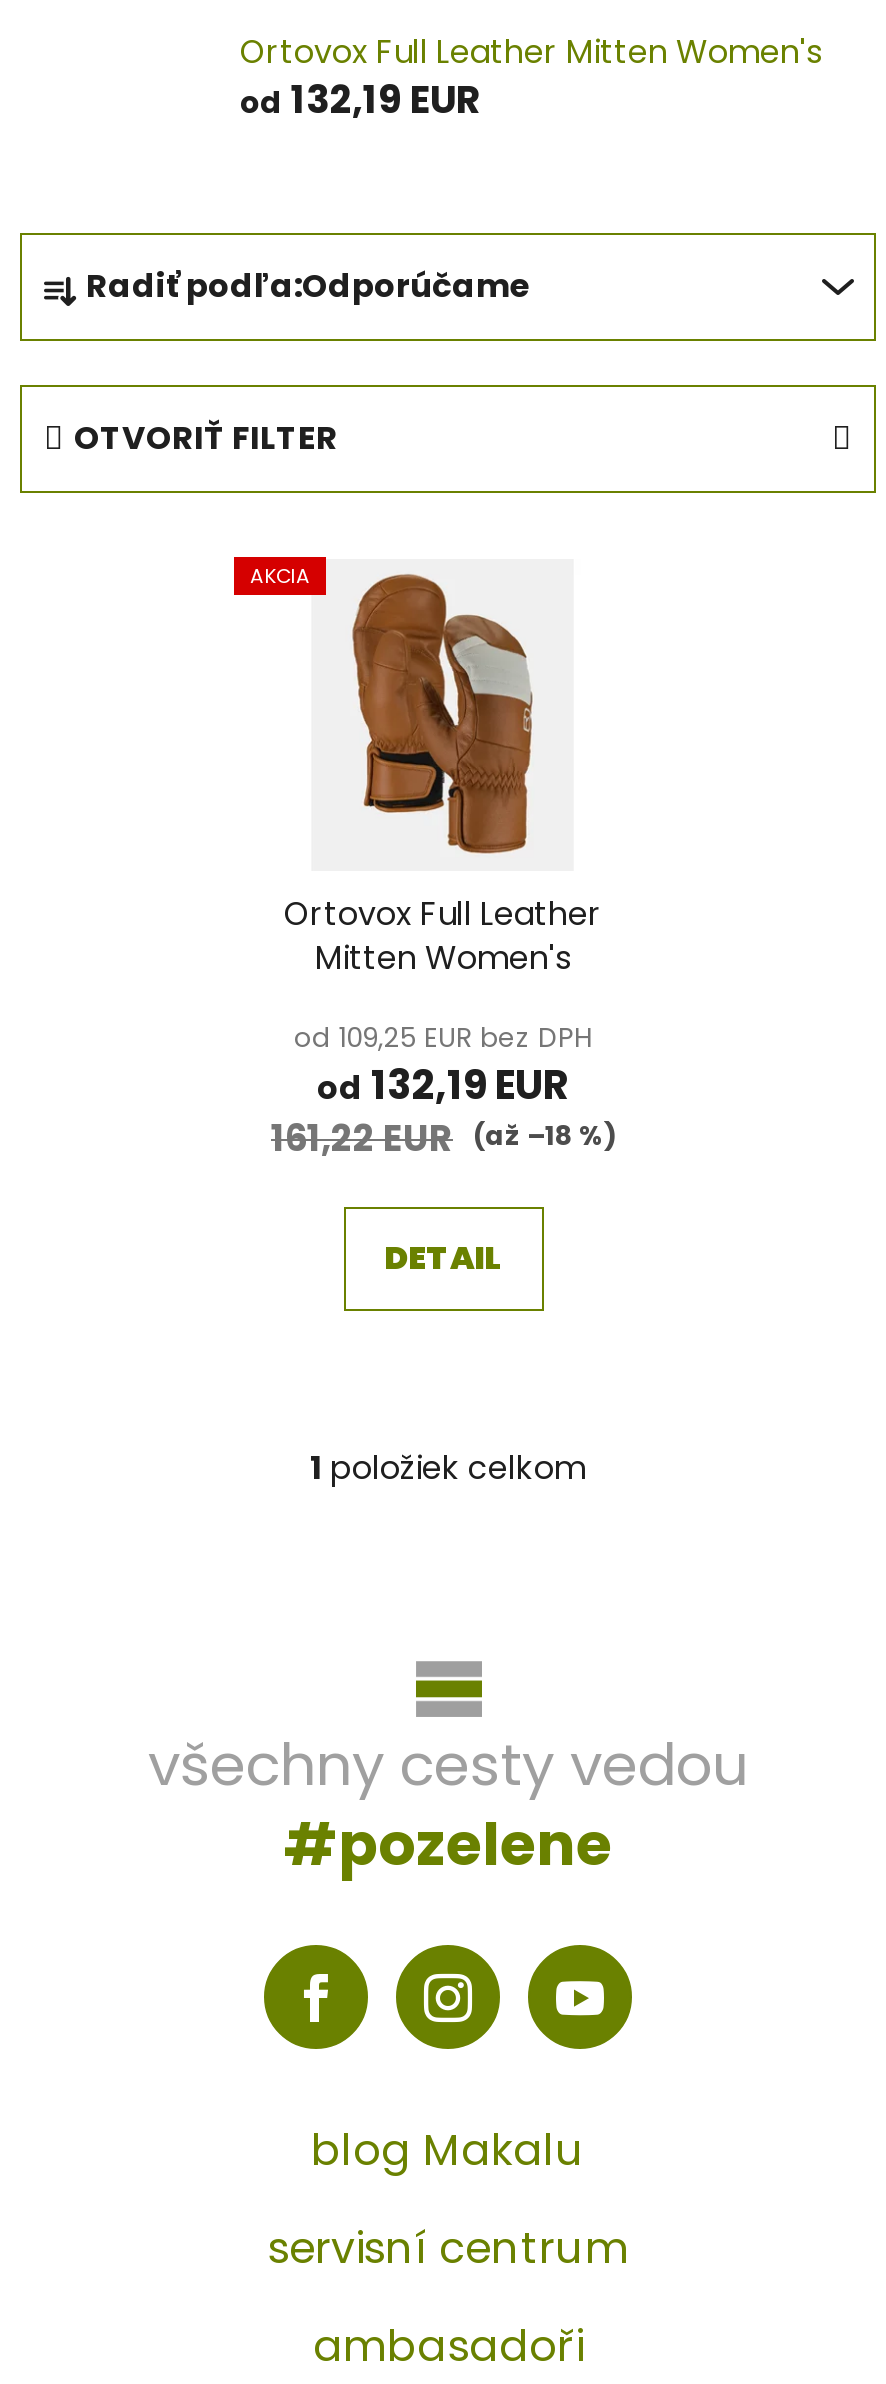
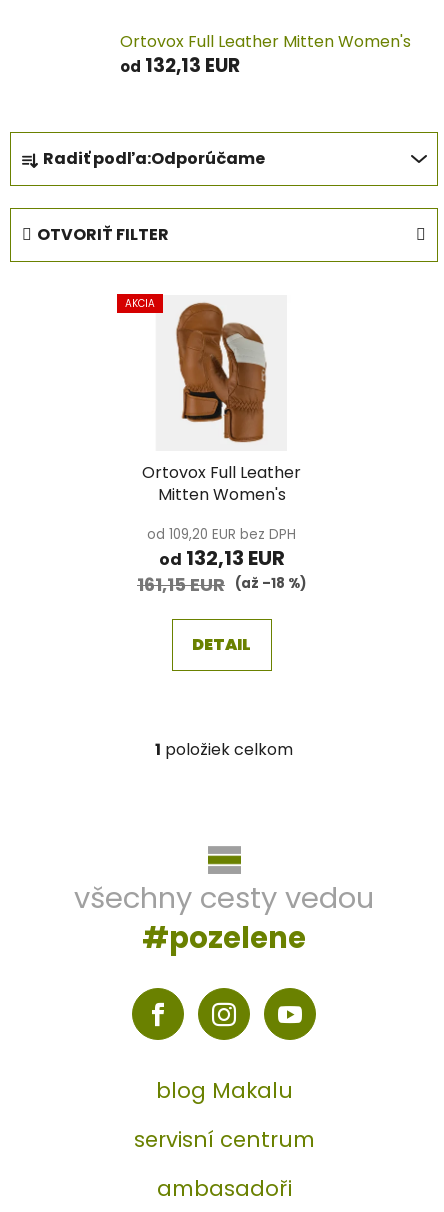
[240,73,480,127] od 132,19 EUR -> [120,52,240,79] od 132,13 EUR
[294,1018,592,1056] od 109,25 EUR bez DPH -> [147,525,296,544] od 109,20 EUR bez DPH
[317,1056,569,1112] od 132,19 EUR -> [158,544,284,572] od 132,13 EUR
[271,1112,615,1162] 161,22 EUR (až –18 %) -> [137,572,306,597] 161,15 EUR (až –18 %)

